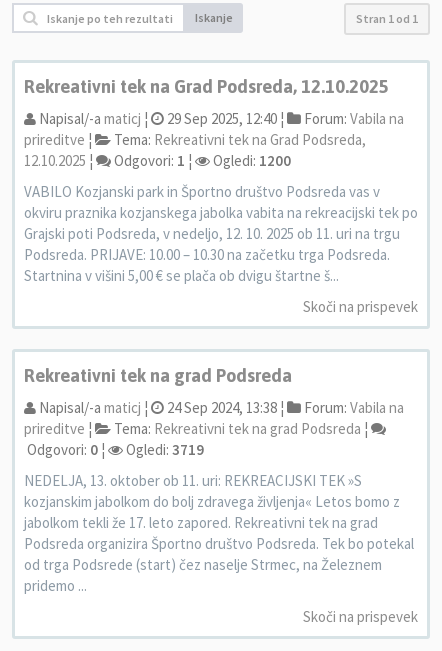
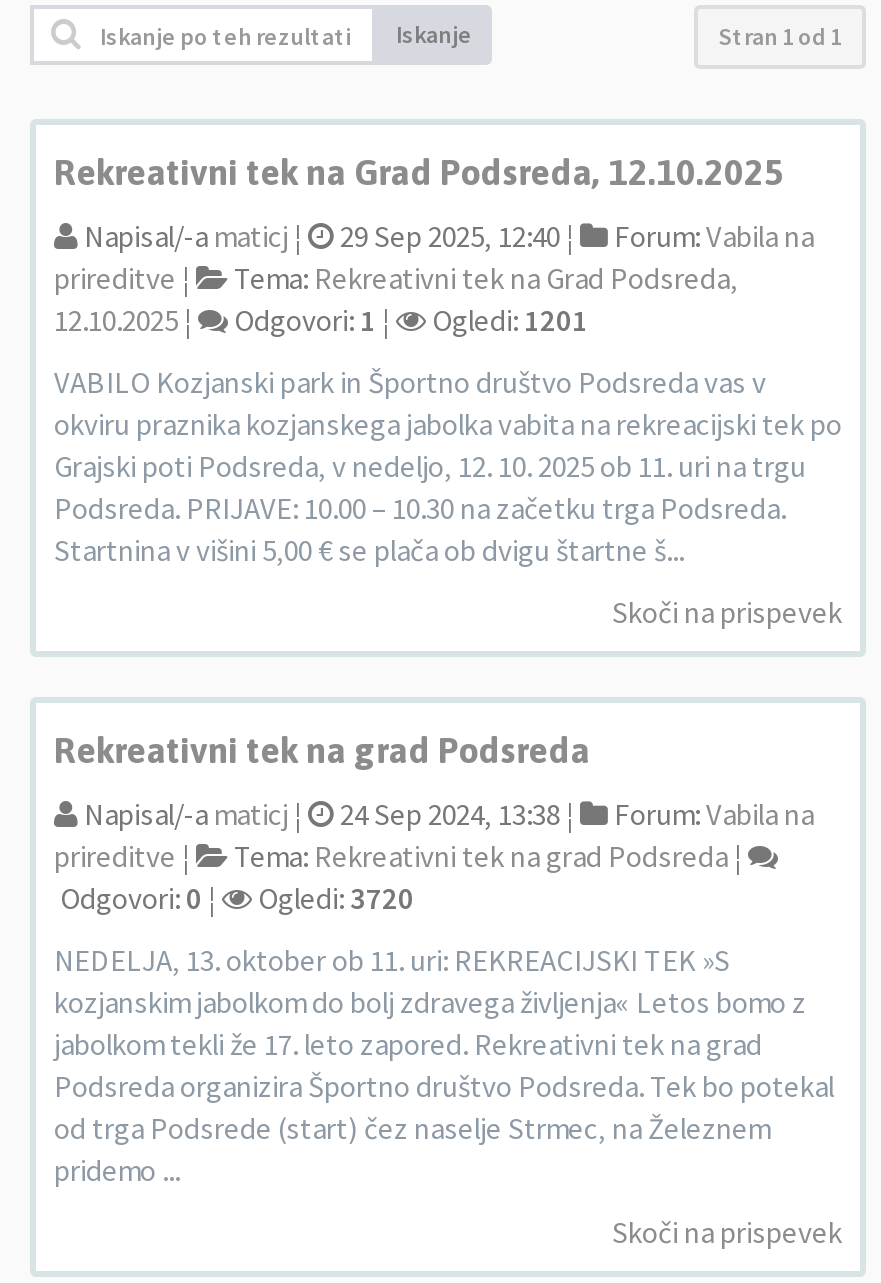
[24,151,291,170] 12.10.2025 ¦ Odgovori: 1 ¦ Ogledi: 1200 -> [54,301,588,339] 12.10.2025 ¦ Odgovori: 1 ¦ Ogledi: 1201
[24,440,204,459] Odgovori: 0 ¦ Ogledi: 3719 -> [54,879,414,917] Odgovori: 0 ¦ Ogledi: 3720

